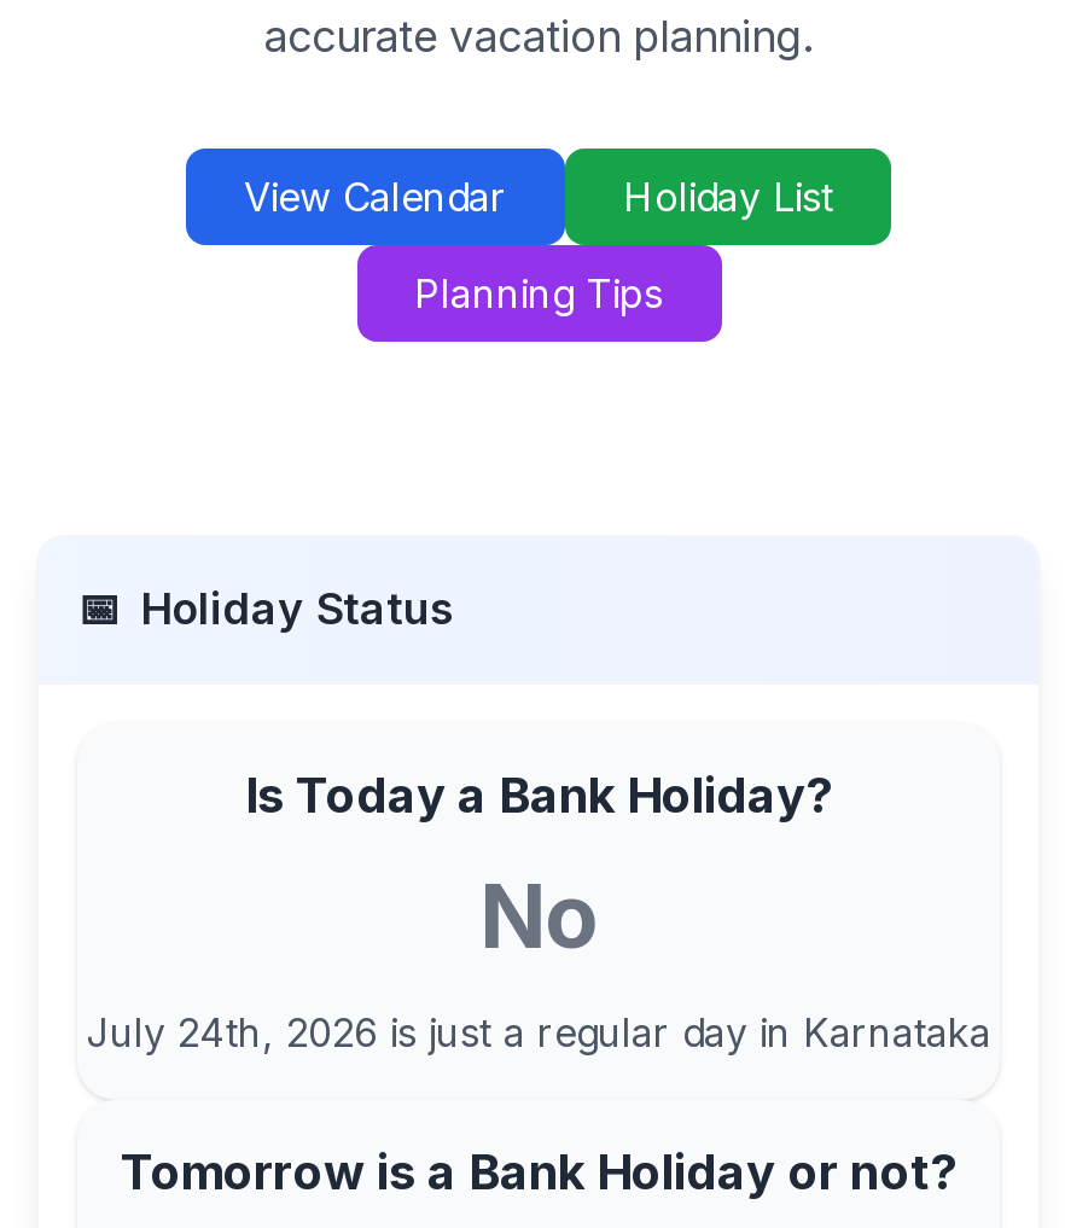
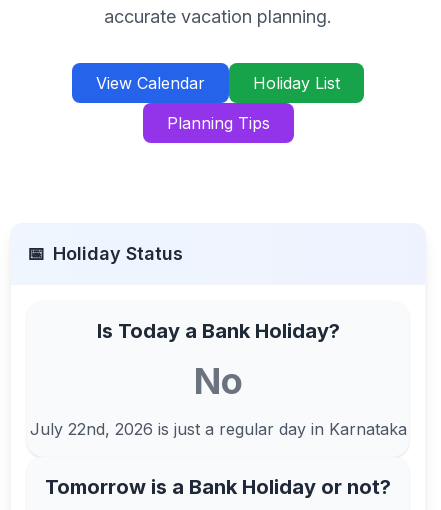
[86,1008,991,1057] July 24th, 2026 is just a regular day in Karnataka -> [29,419,406,439] July 22nd, 2026 is just a regular day in Karnataka

